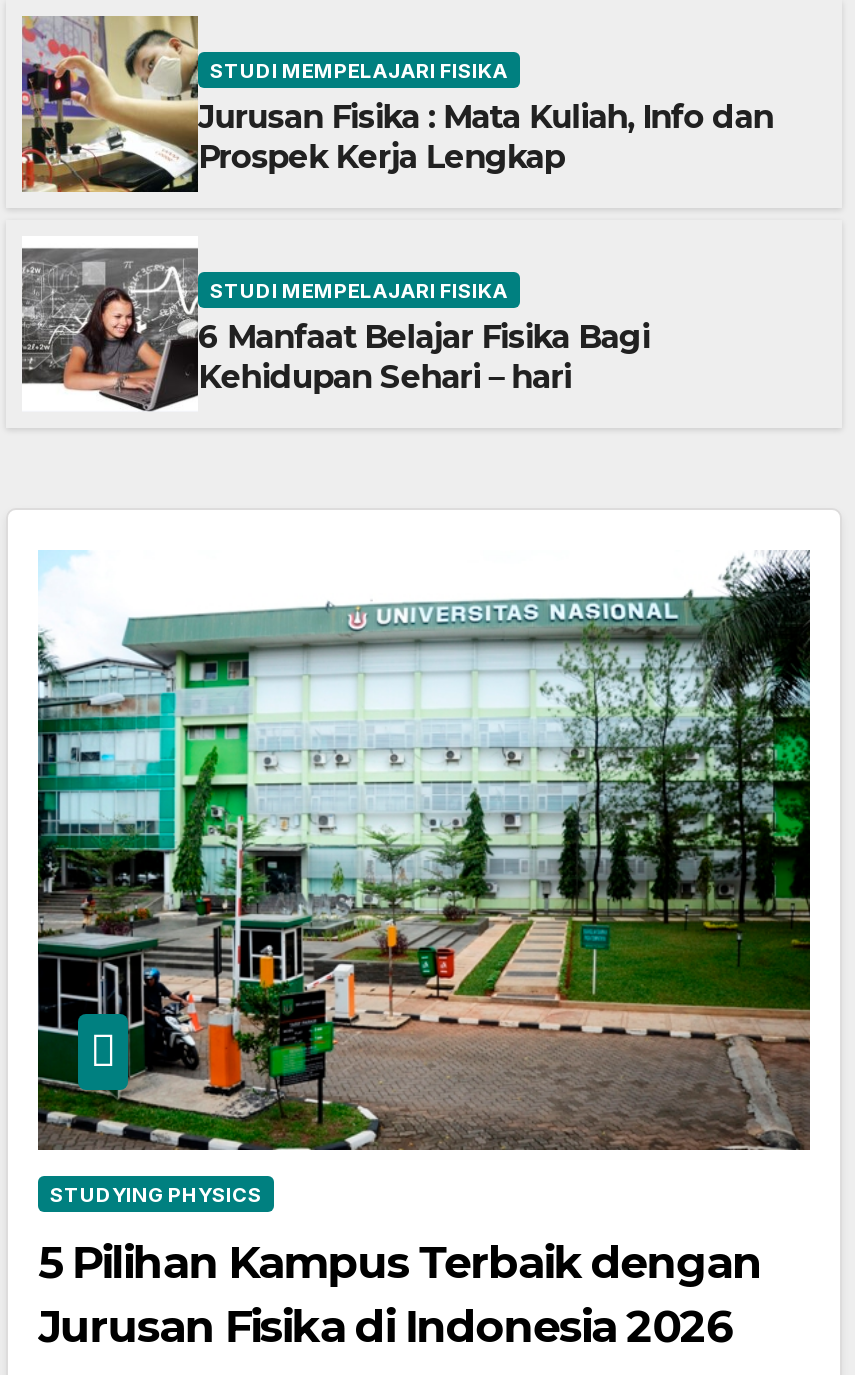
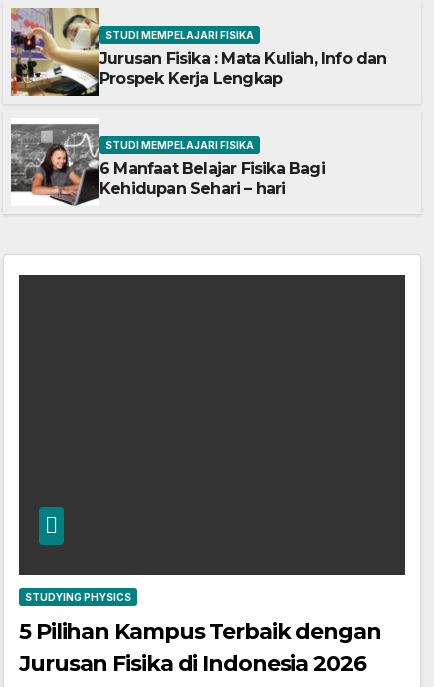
[38,550,812,1150] [image] -> none

